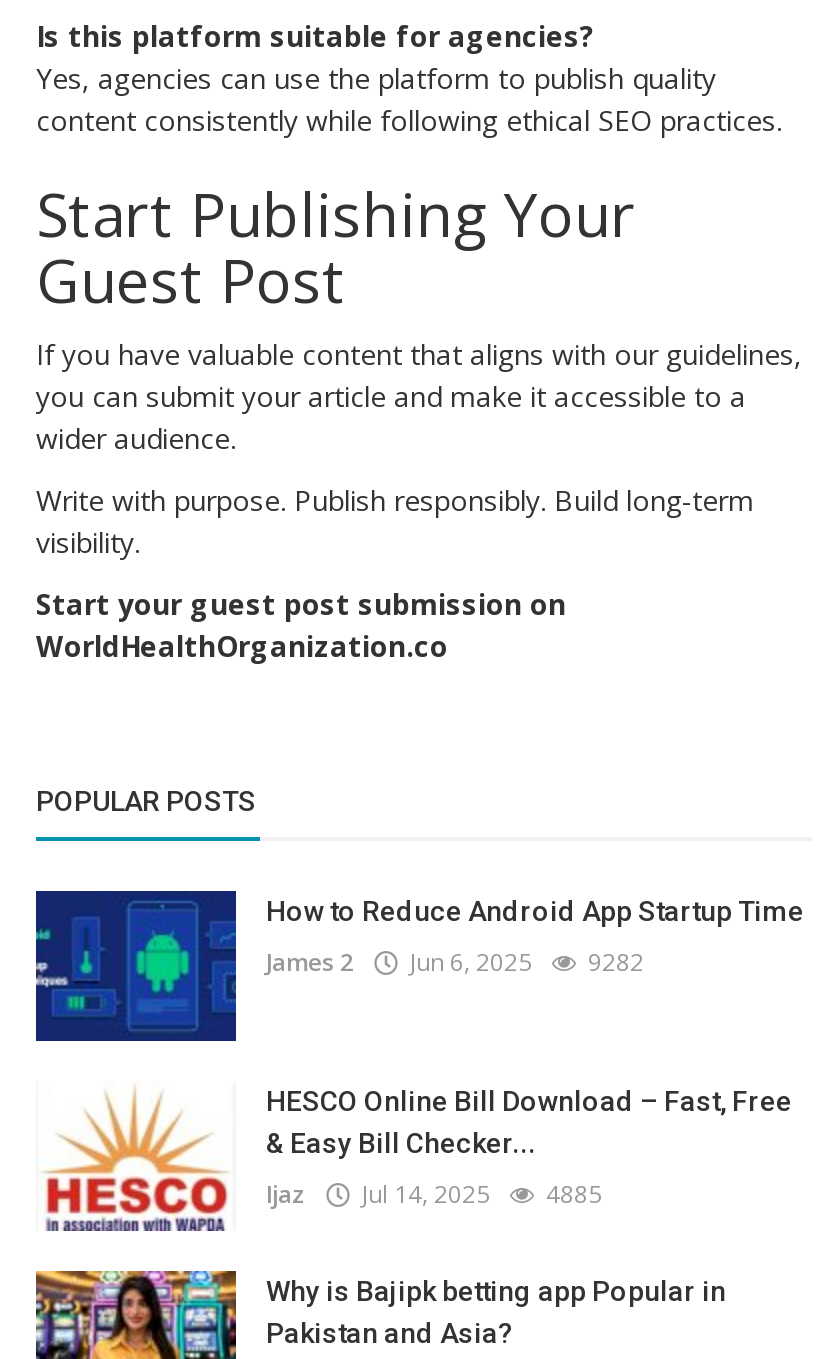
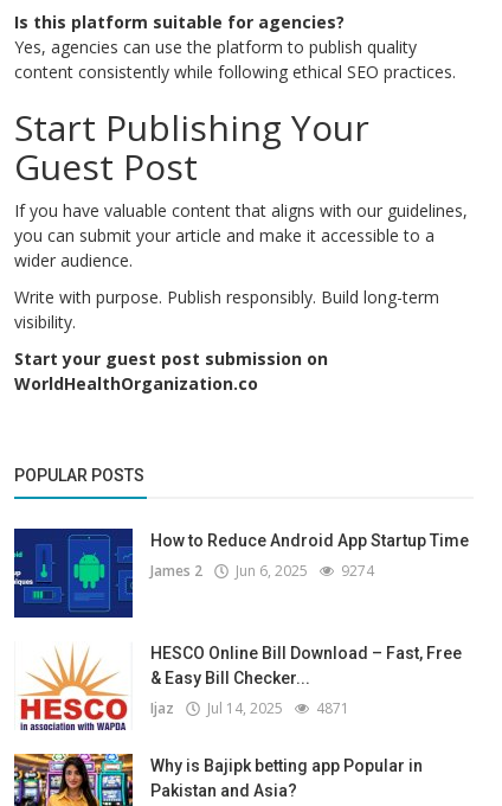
[266,945,644,979] James 2 Jun 6, 2025 9282 -> [150,561,374,581] James 2 Jun 6, 2025 9274
[266,1177,602,1211] Ijaz Jul 14, 2025 4885 -> [150,698,349,718] Ijaz Jul 14, 2025 4871

